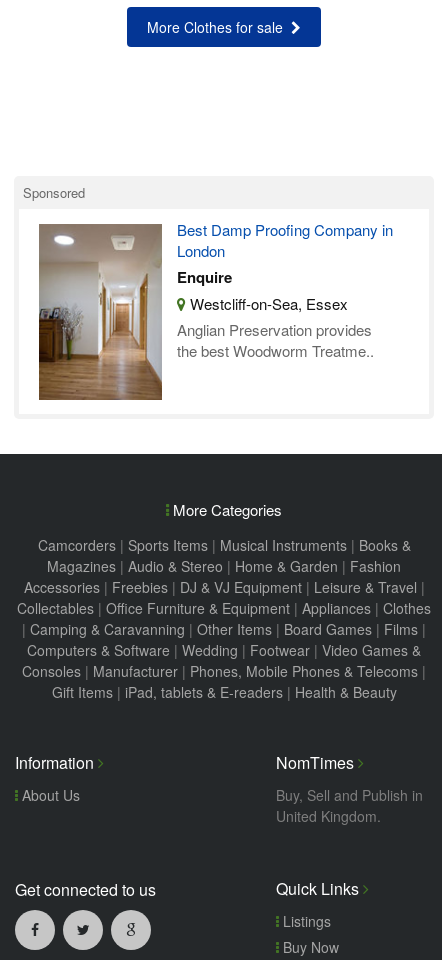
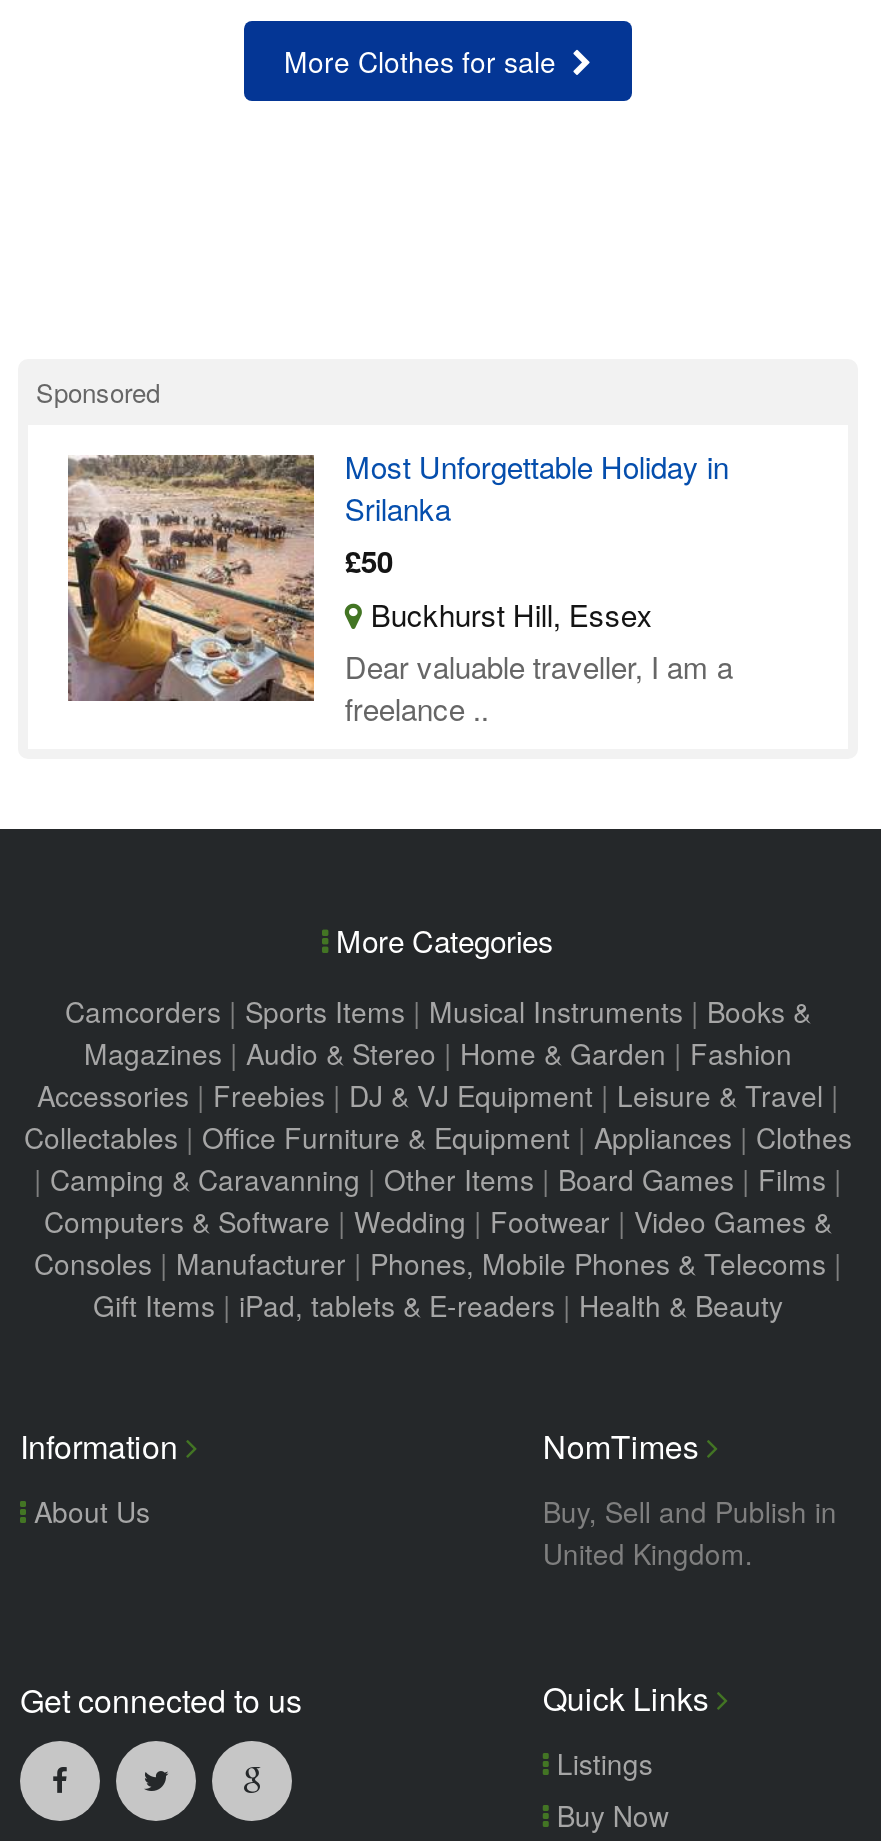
[38,219,393,401] [image] | Best Damp Proofing Company in | London | Enquire | Westcliff-on-Sea, Essex | Anglian Preservation provides | the best Woodworm Treatme.. -> [68,444,733,728] [image] | Most Unforgettable Holiday in | Srilanka | £50 | Buckhurst Hill, Essex | Dear valuable traveller, I am a | freelance ..

